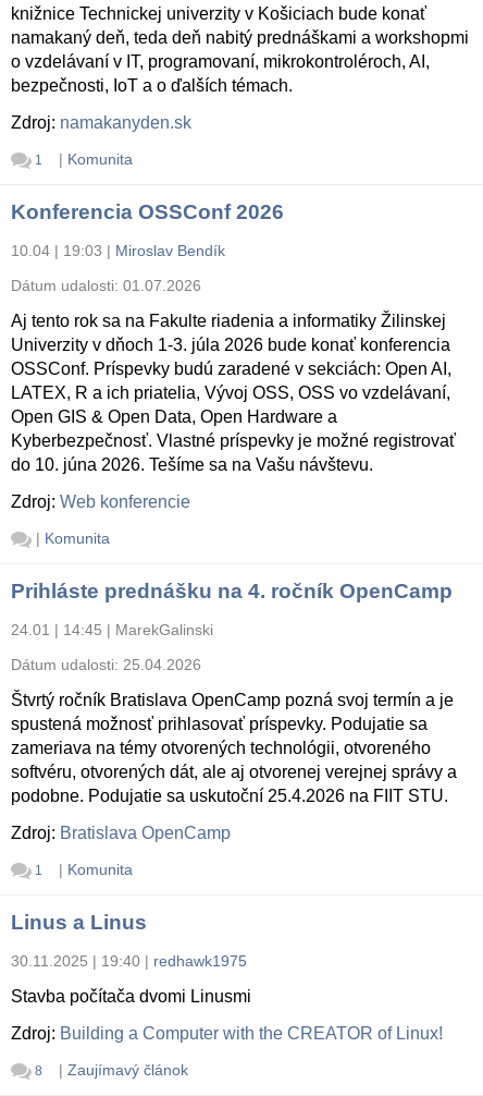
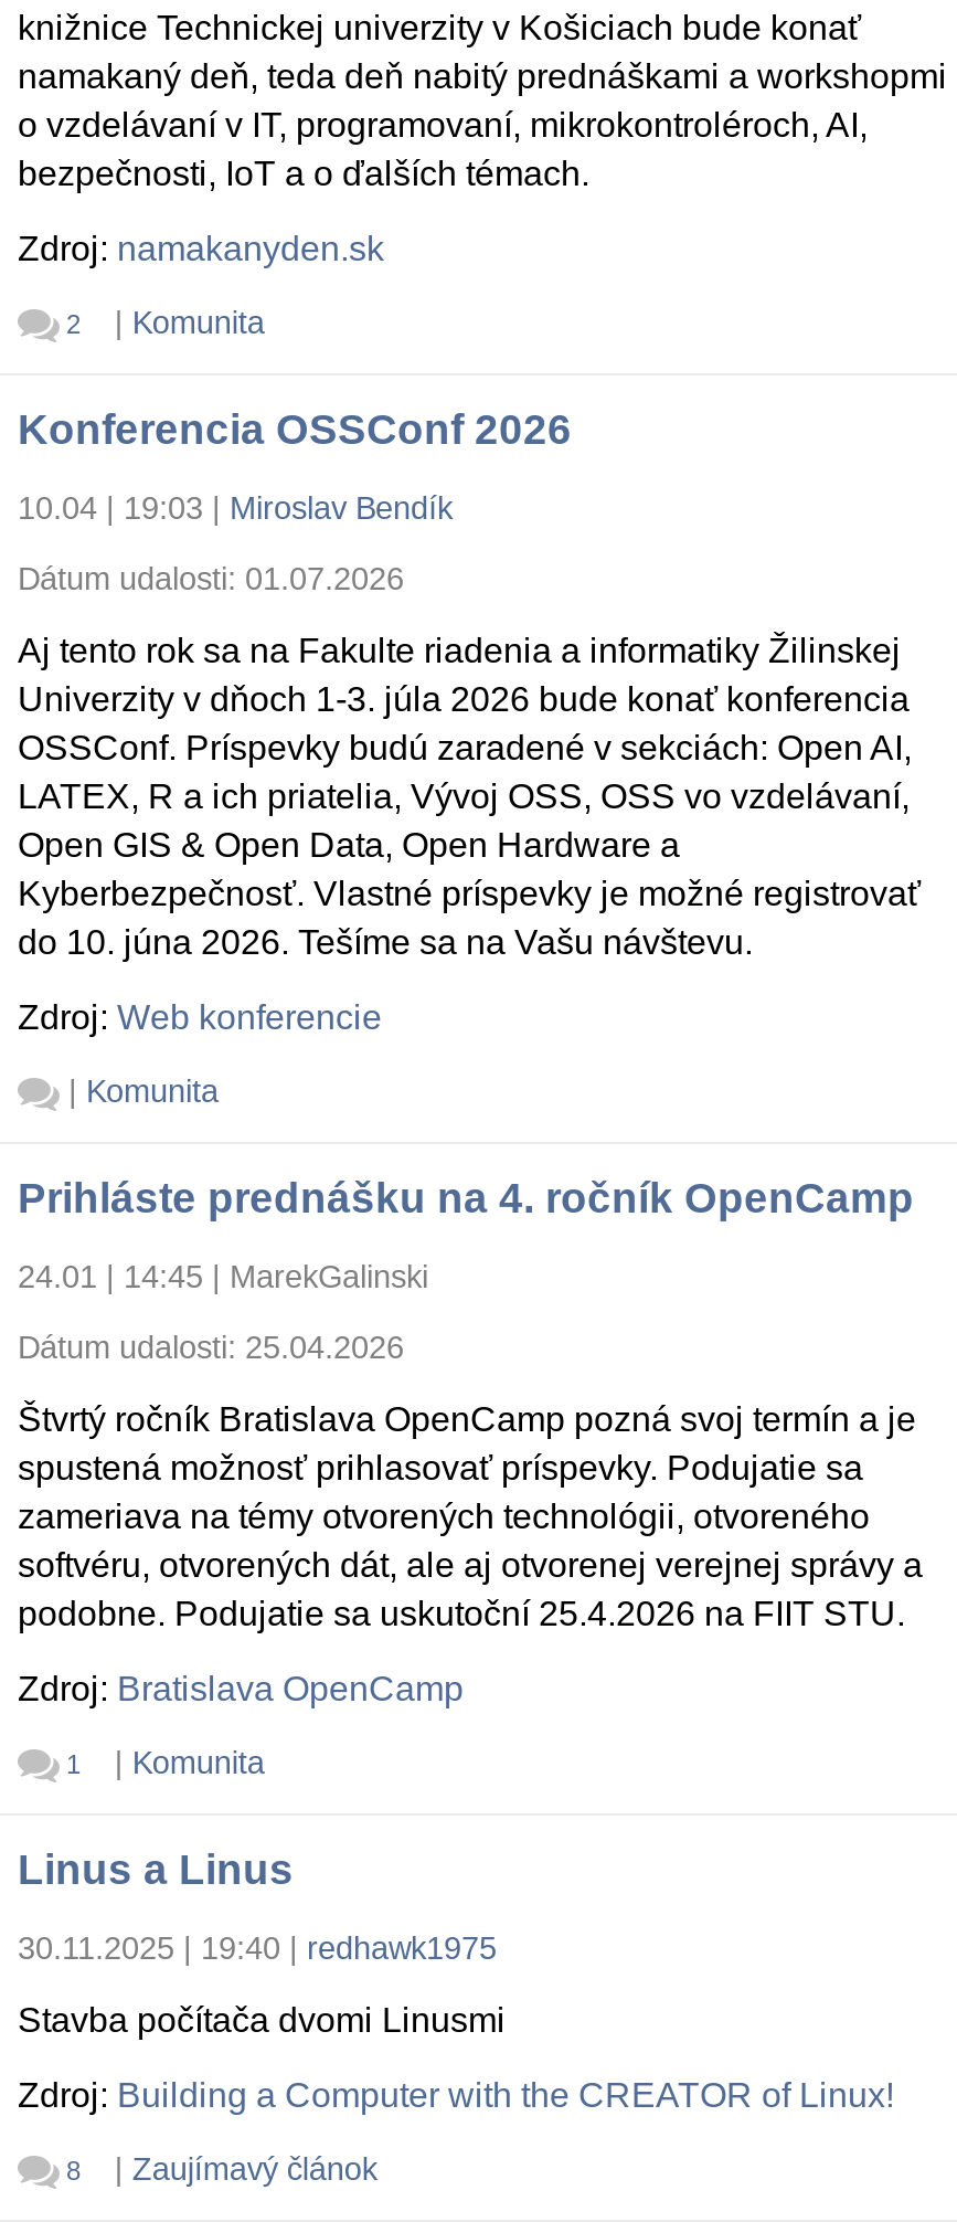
[35,152,42,168] 1 -> [66,309,82,340] 2

